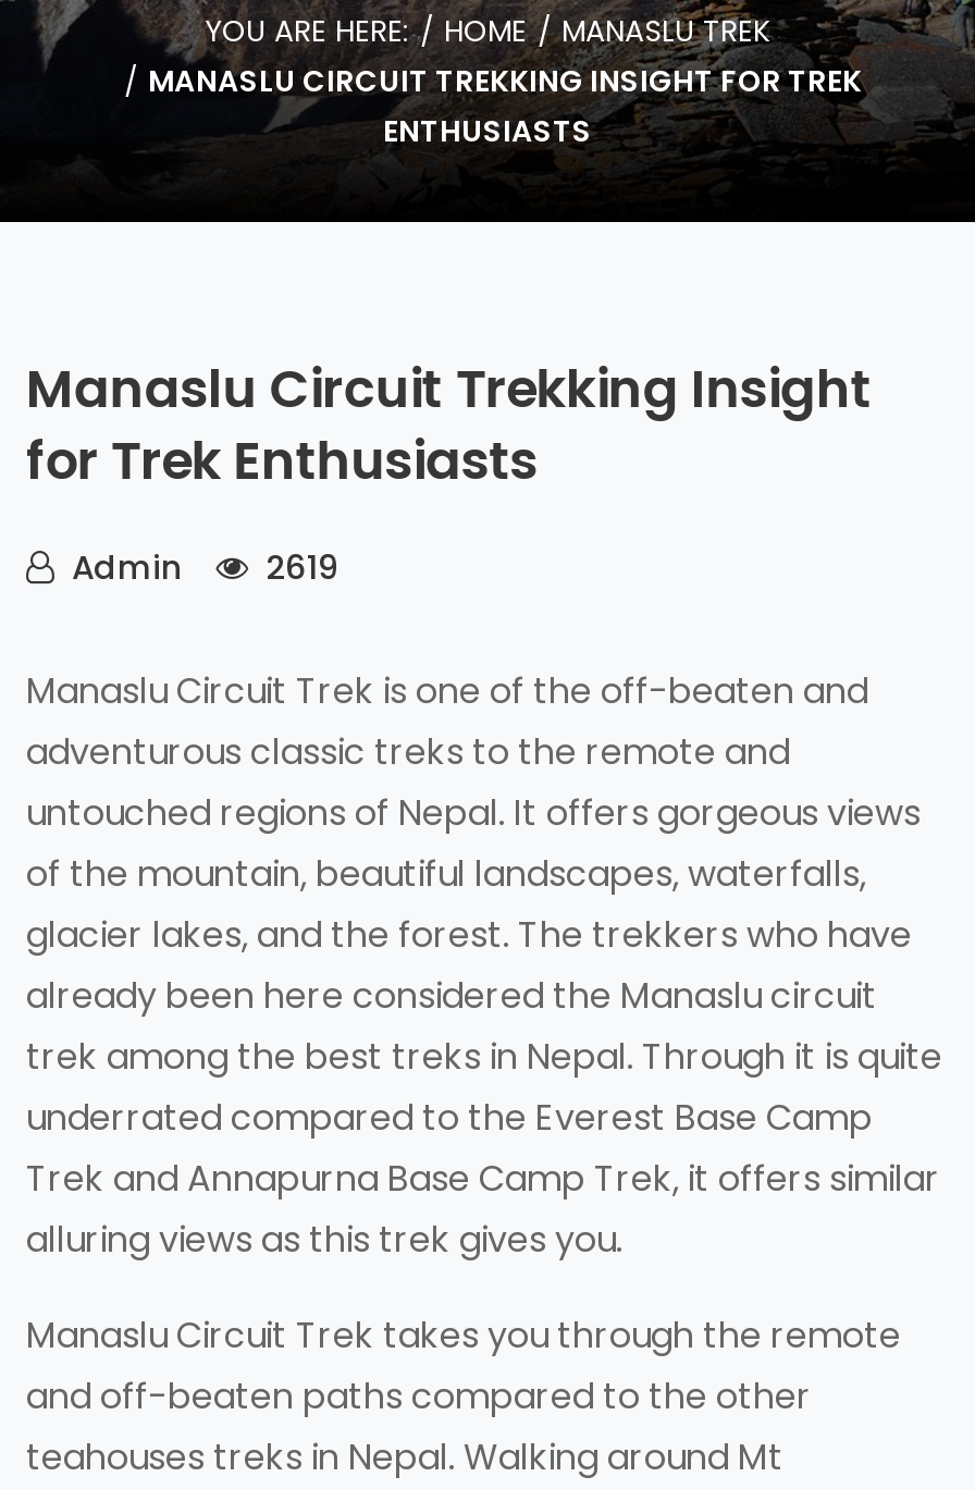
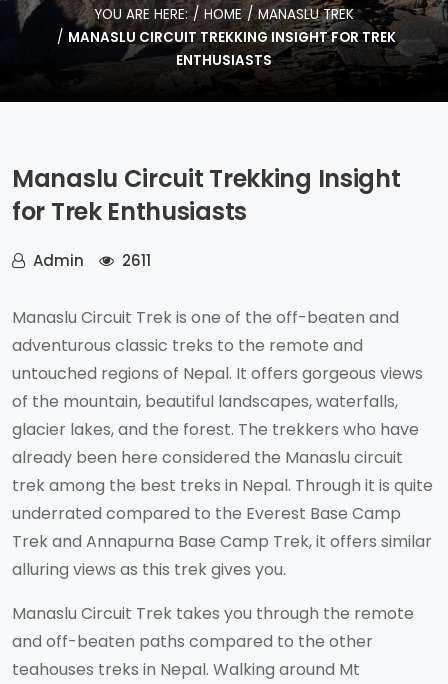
[72,544,340,590] Admin 2619 -> [33,250,151,271] Admin 2611

